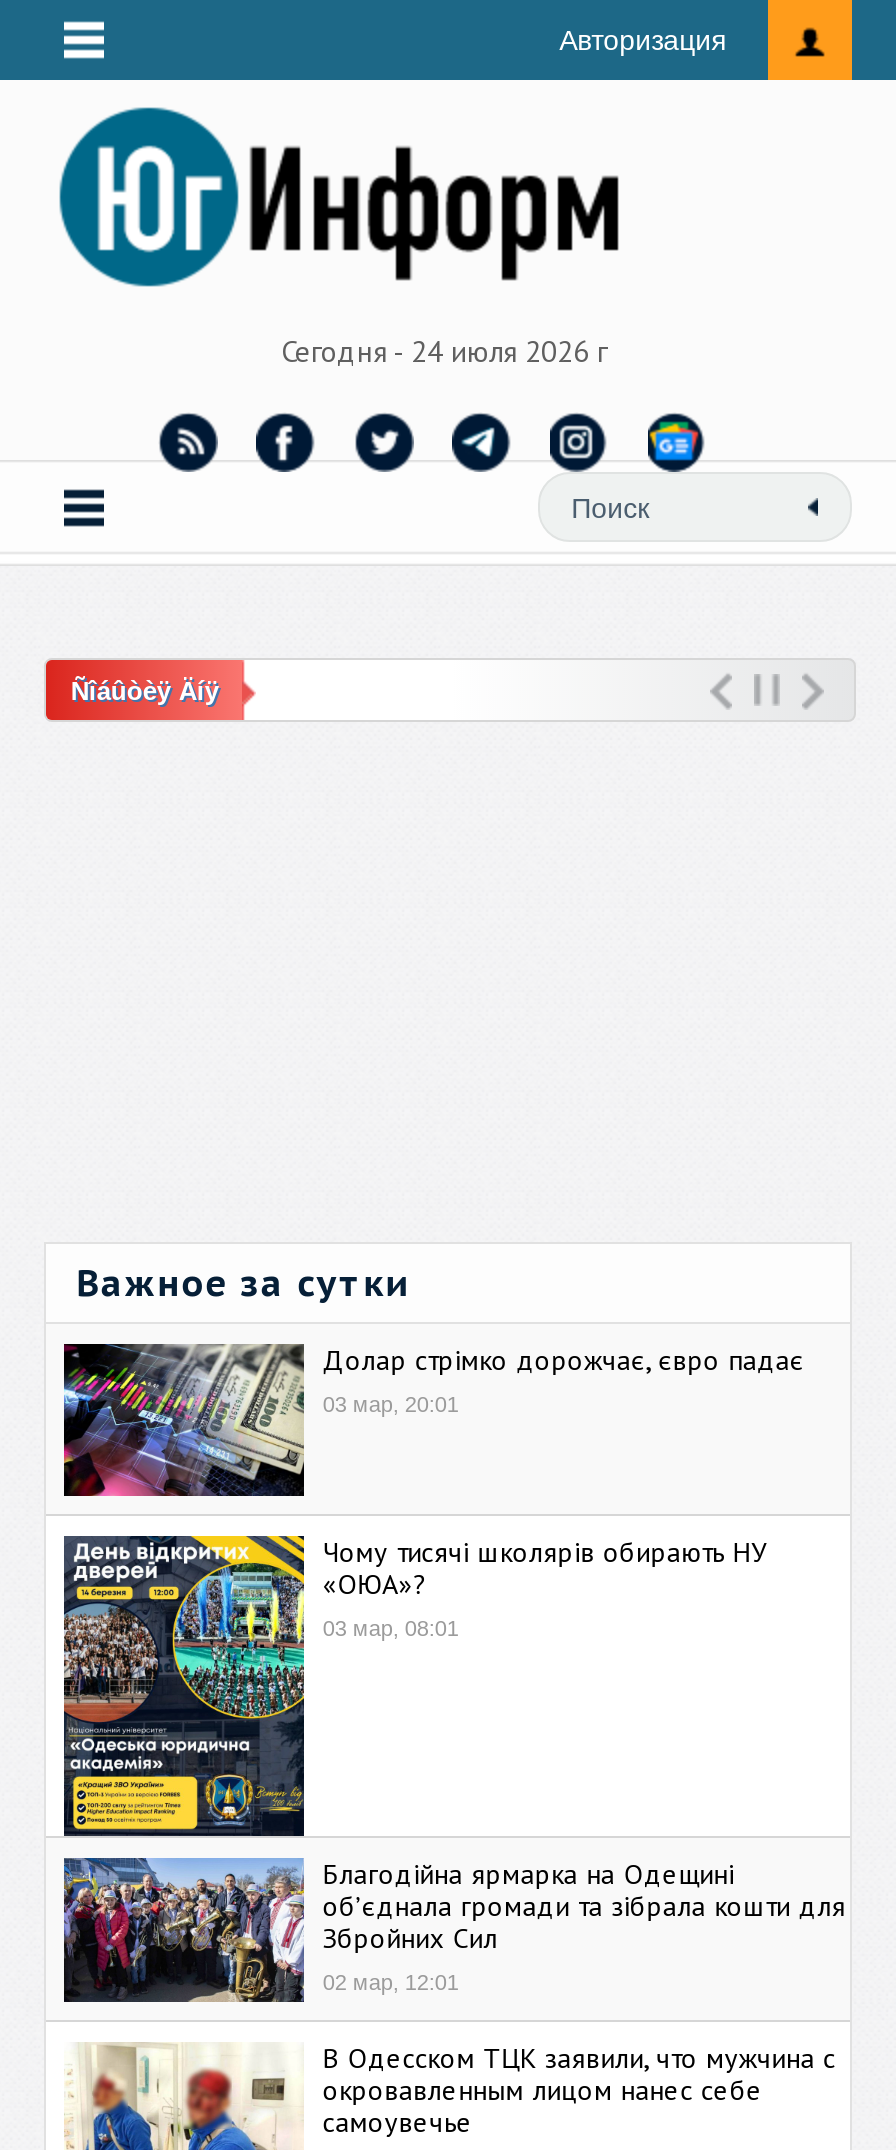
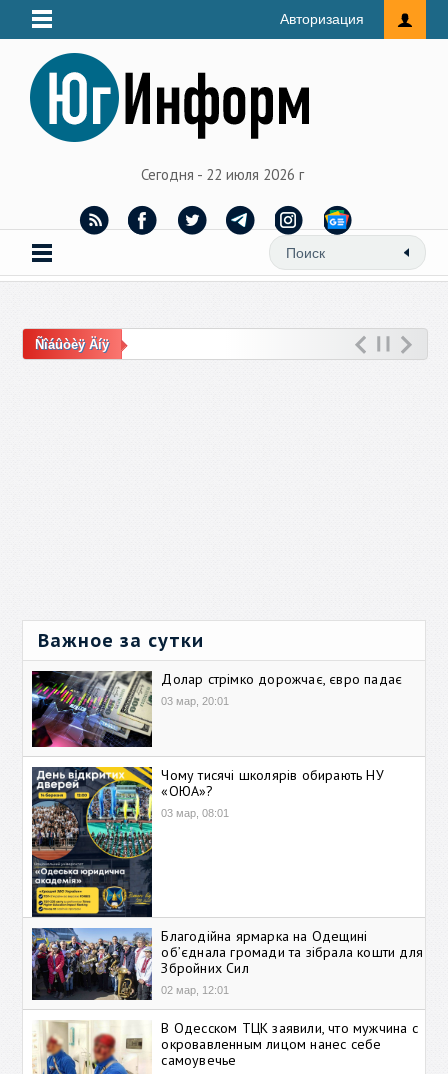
[281,332,615,370] Сегодня - 24 июля 2026 г -> [140,165,307,184] Сегодня - 22 июля 2026 г

